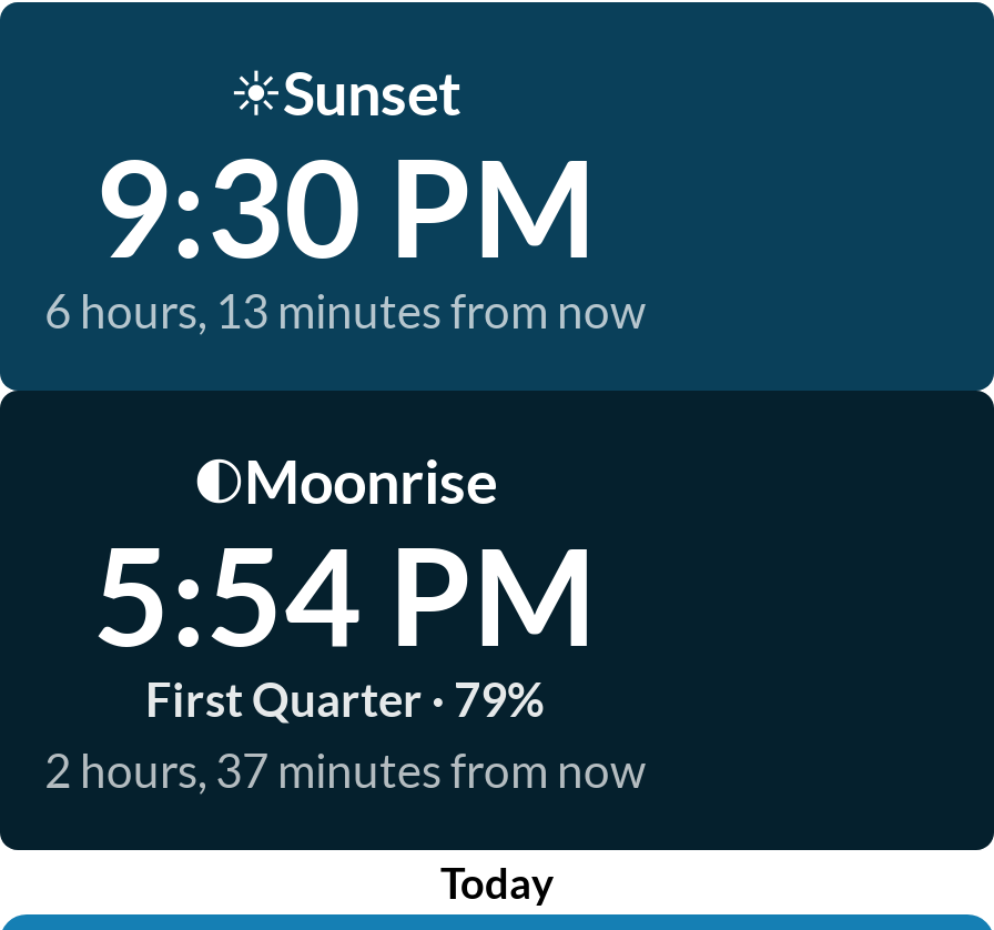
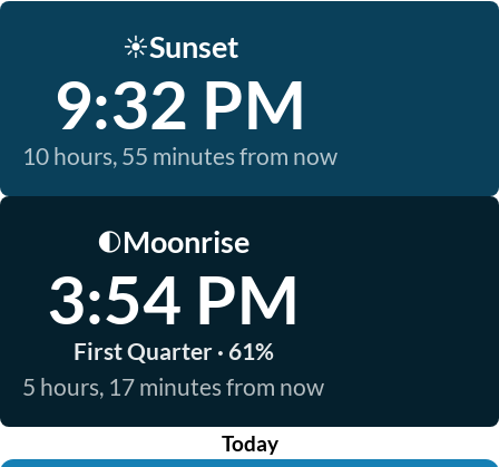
[93,127,597,286] 9:30 PM -> [53,64,306,144] 9:32 PM
[44,282,646,337] 6 hours, 13 minutes from now -> [22,142,337,169] 10 hours, 55 minutes from now
[93,515,597,675] 5:54 PM -> [47,259,300,339] 3:54 PM
[145,670,545,726] First Quarter · 79% -> [73,337,273,364] First Quarter · 61%
[44,741,646,797] 2 hours, 37 minutes from now -> [22,372,324,400] 5 hours, 17 minutes from now

